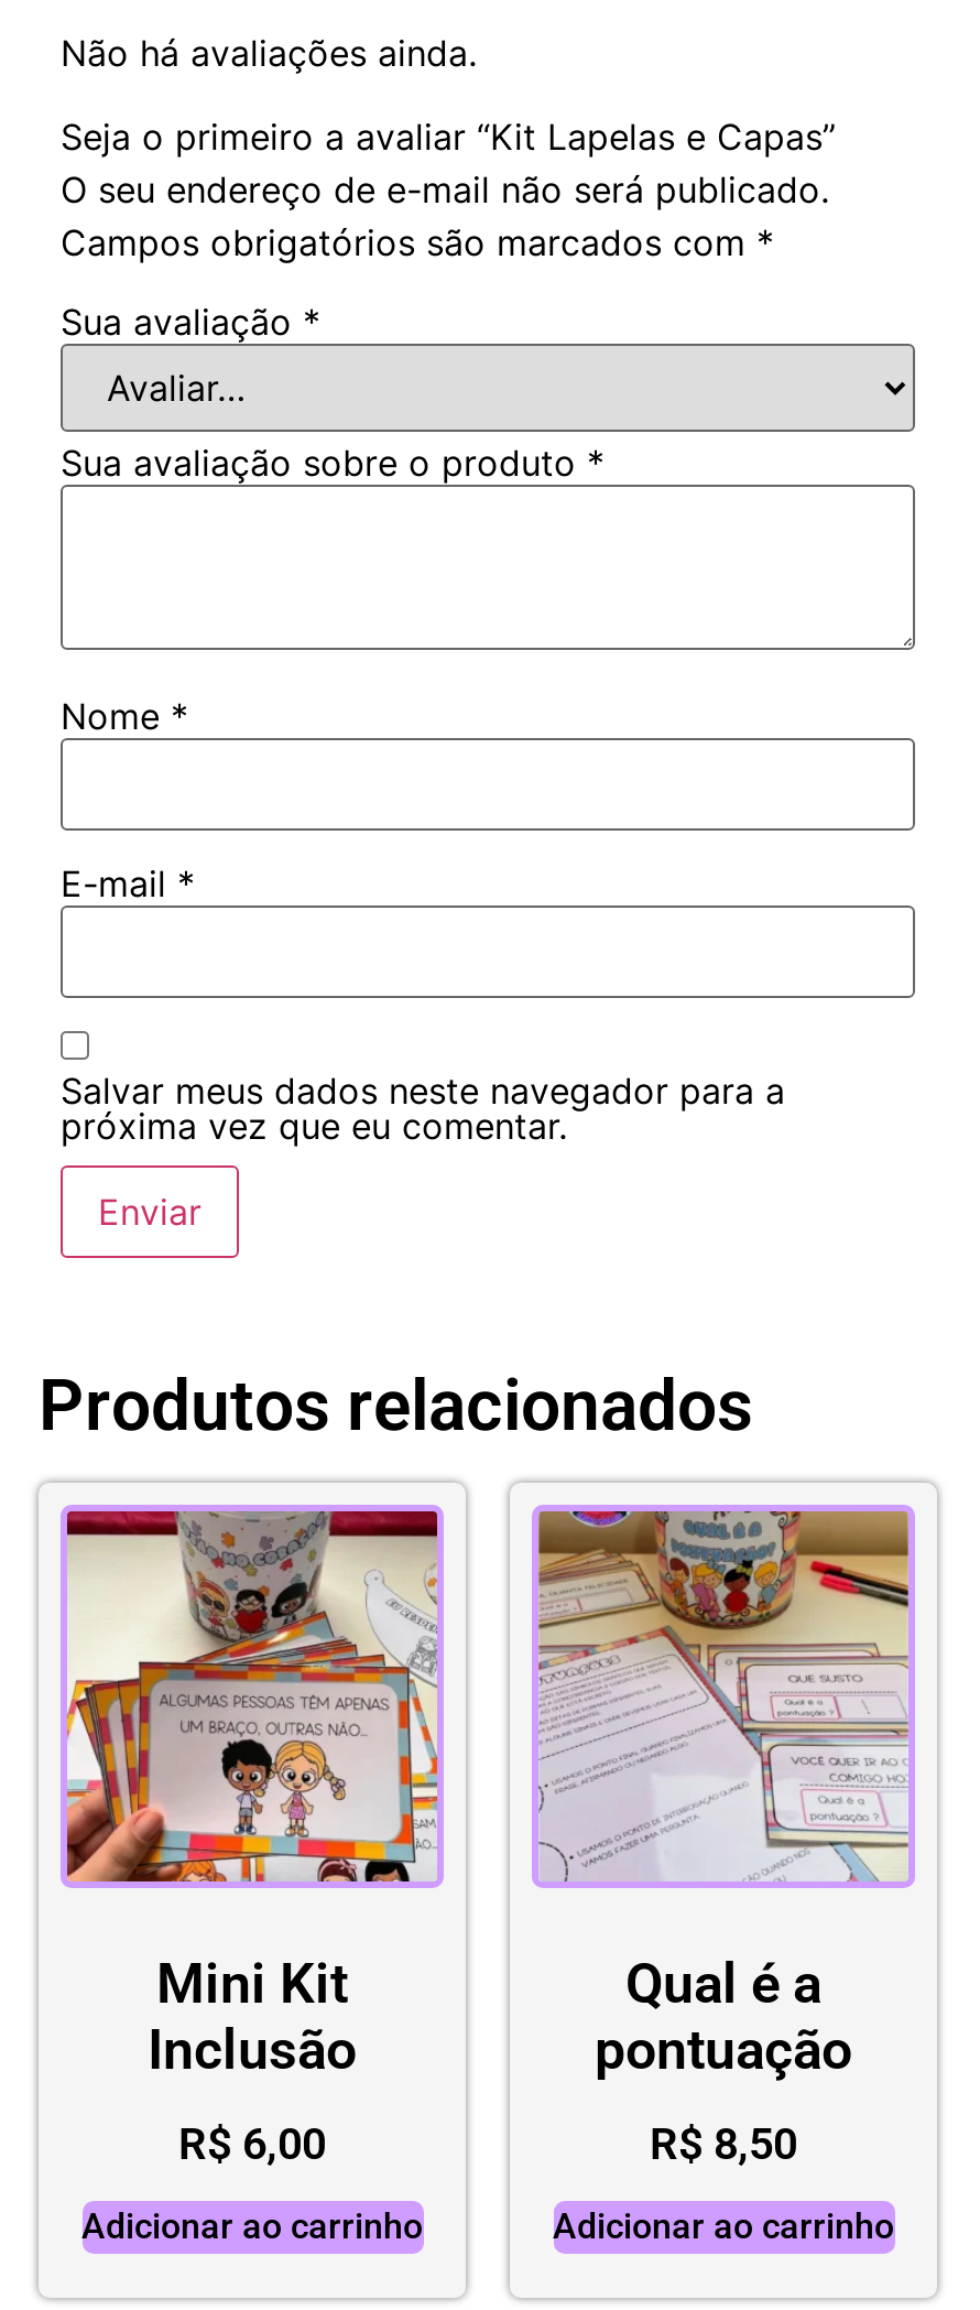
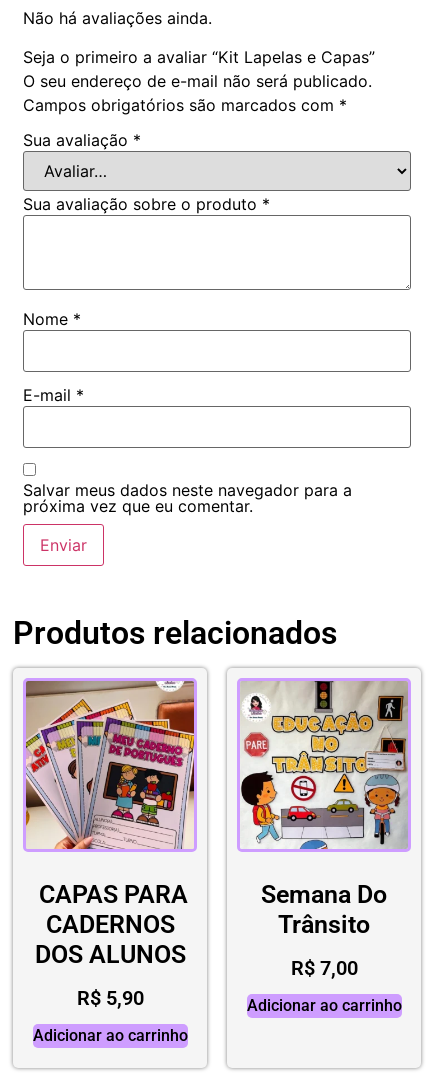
[65,1509,439,2080] [image] | Mini Kit | Inclusão -> [25,680,195,969] [image] | CAPAS PARA | CADERNOS | DOS ALUNOS
[536,1509,911,2080] [image] | Qual é a | pontuação -> [240,680,408,939] [image] | Semana Do | Trânsito
[178,2117,326,2169] R$6,00 -> [76,986,143,1010] R$5,90
[650,2117,797,2169] R$8,50 -> [290,956,357,980] R$7,00

